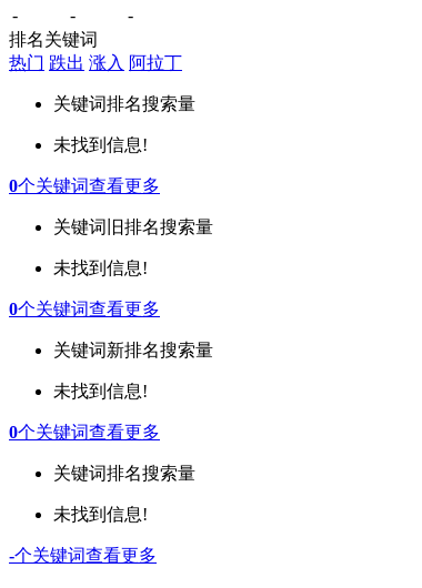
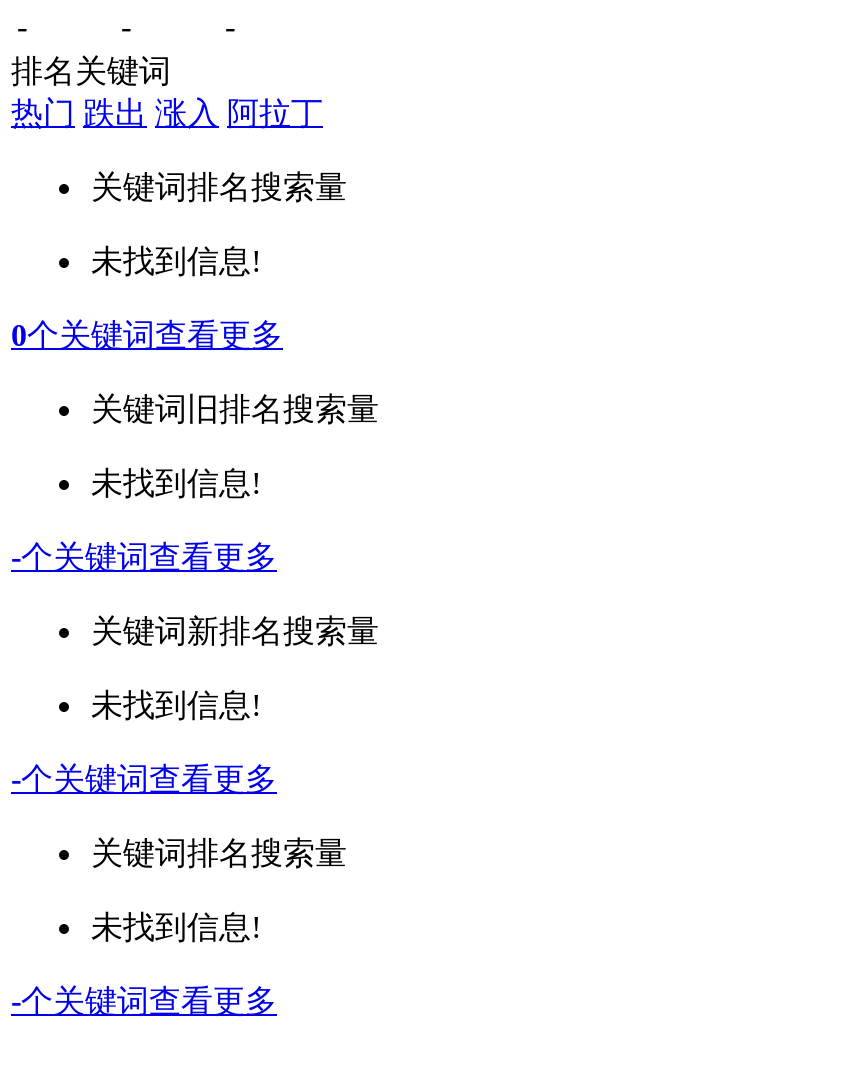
[9,299,160,318] 0个关键词查看更多 -> [11,539,277,573] -个关键词查看更多
[9,422,160,441] 0个关键词查看更多 -> [11,761,277,795] -个关键词查看更多

